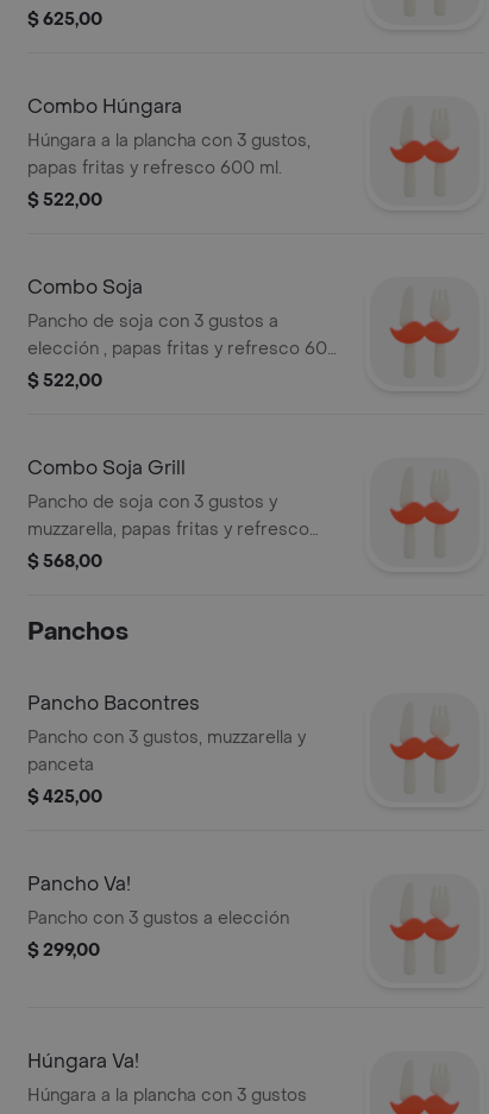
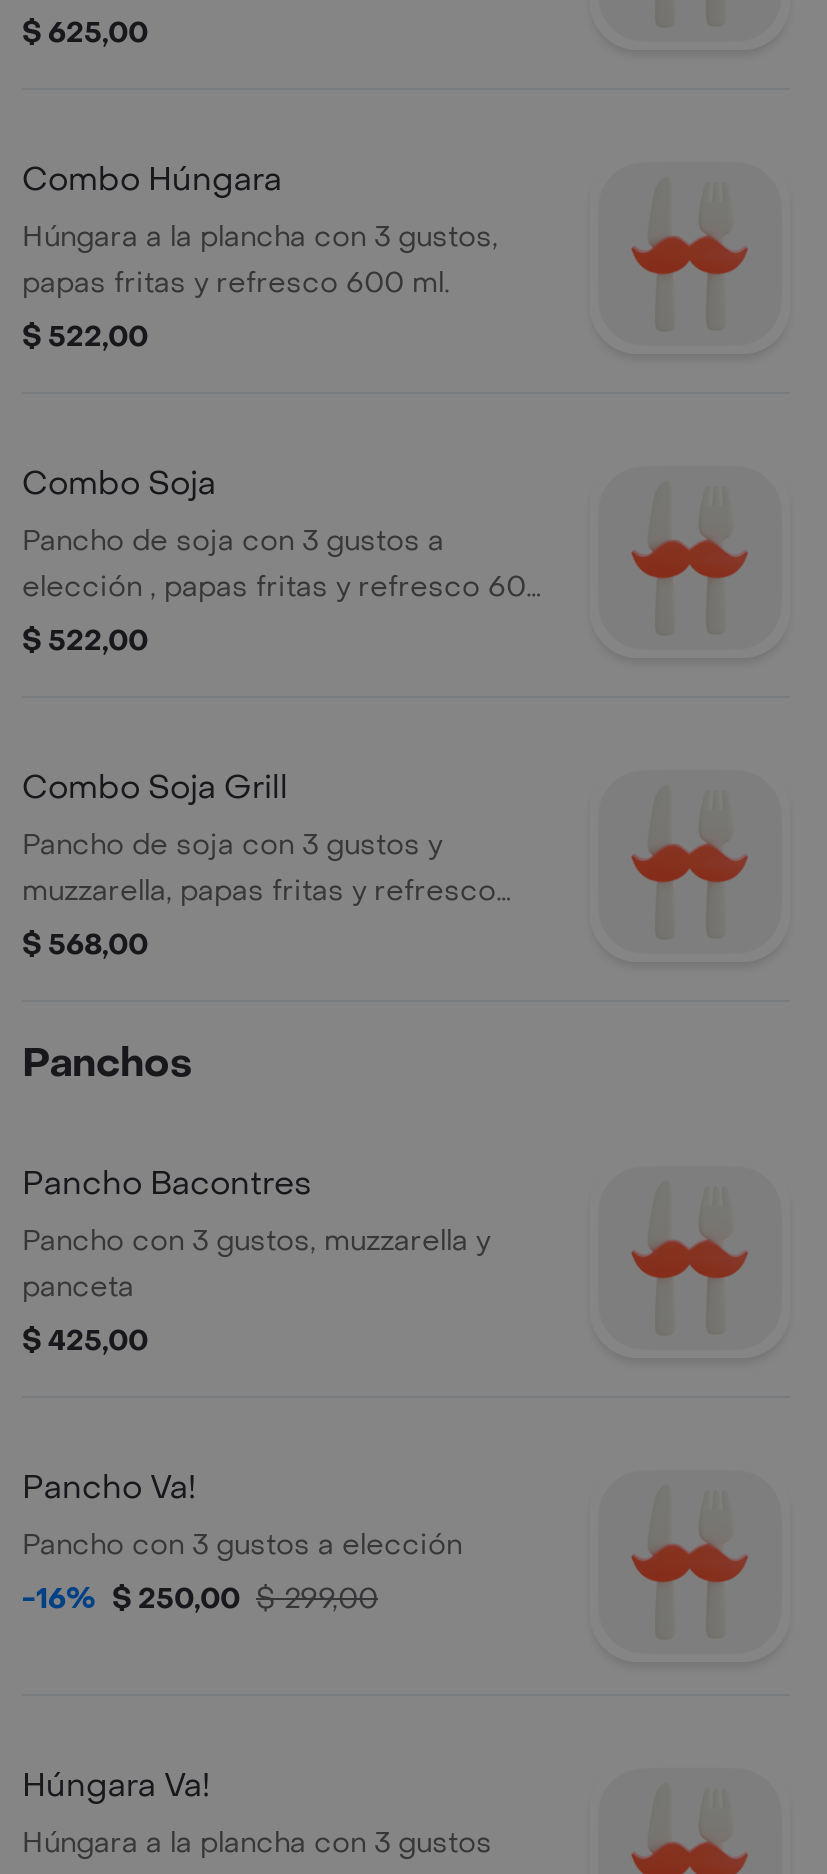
[27,939,100,962] $ 299,00 -> [22,1580,378,1618] -16% $ 250,00 $ 299,00

